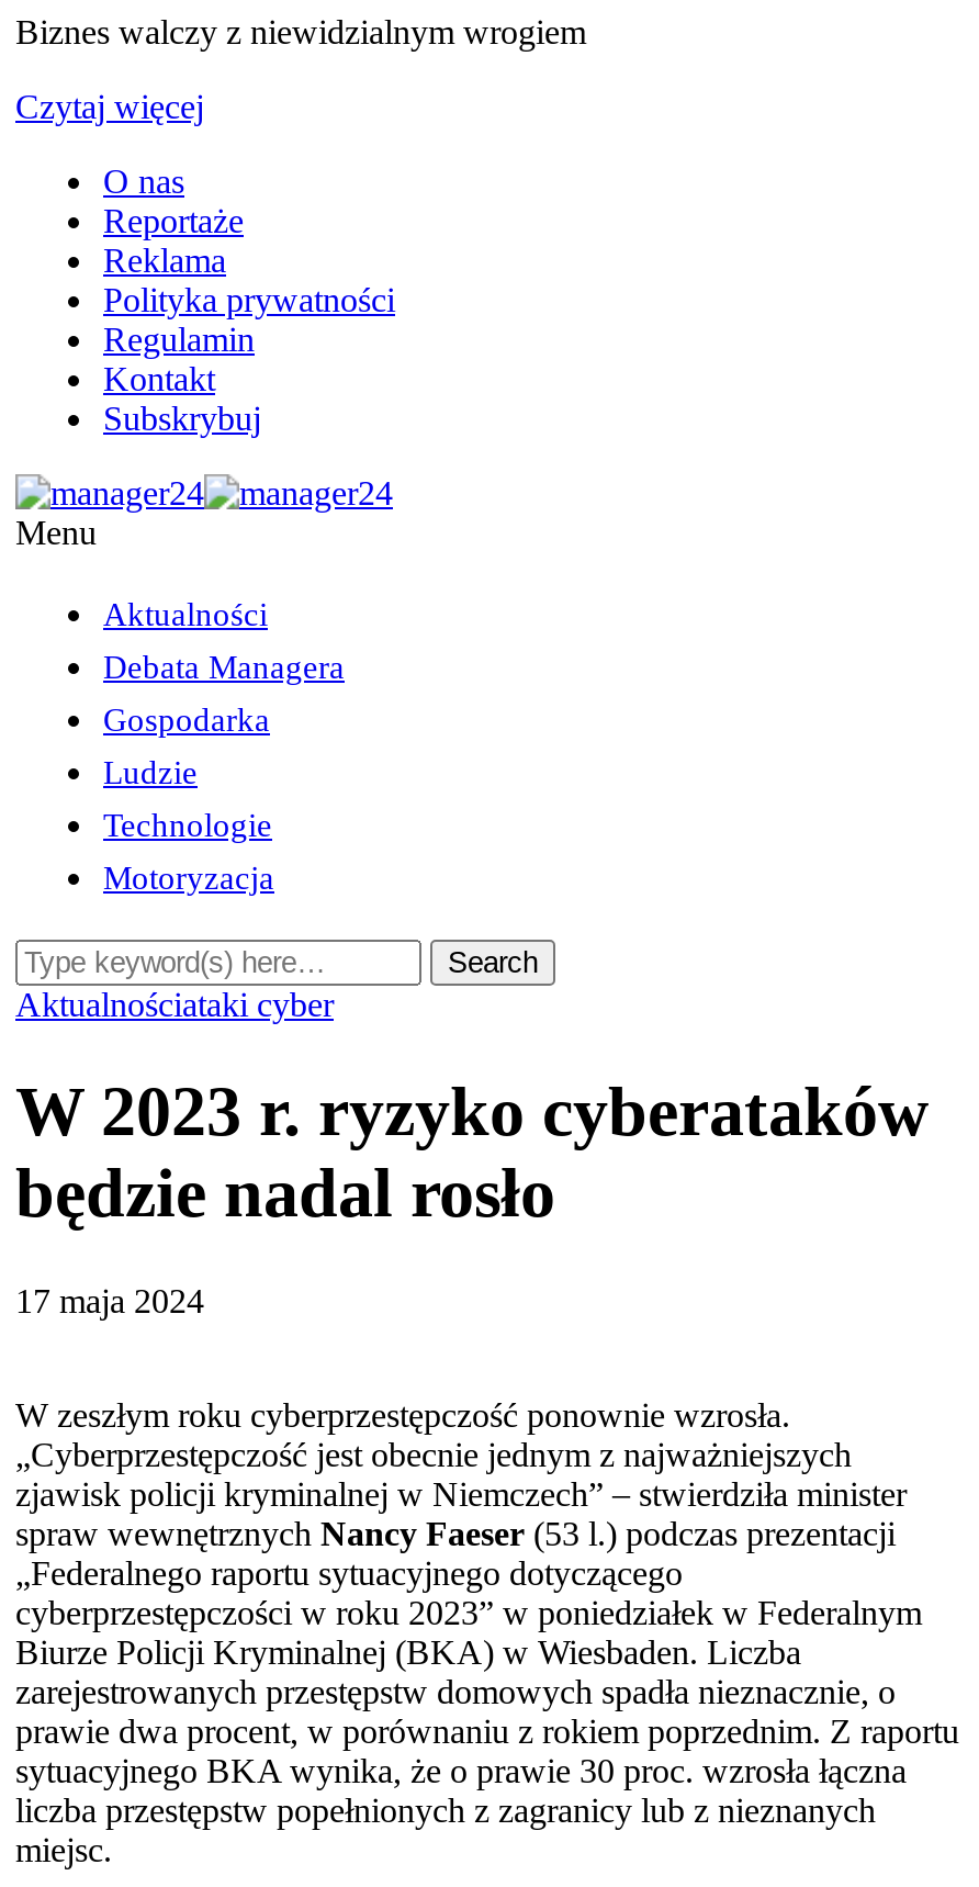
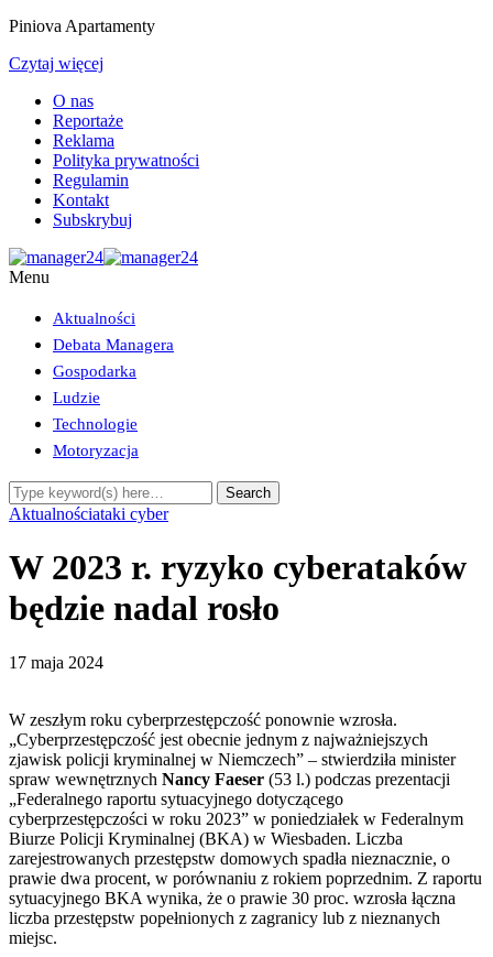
[15,13,586,50] Biznes walczy z niewidzialnym wrogiem -> [9,17,155,35] Piniova Apartamenty

